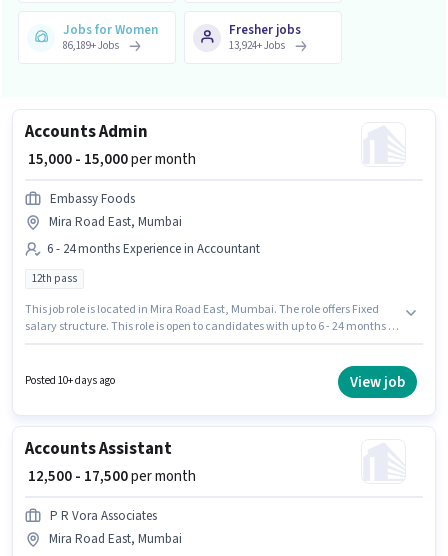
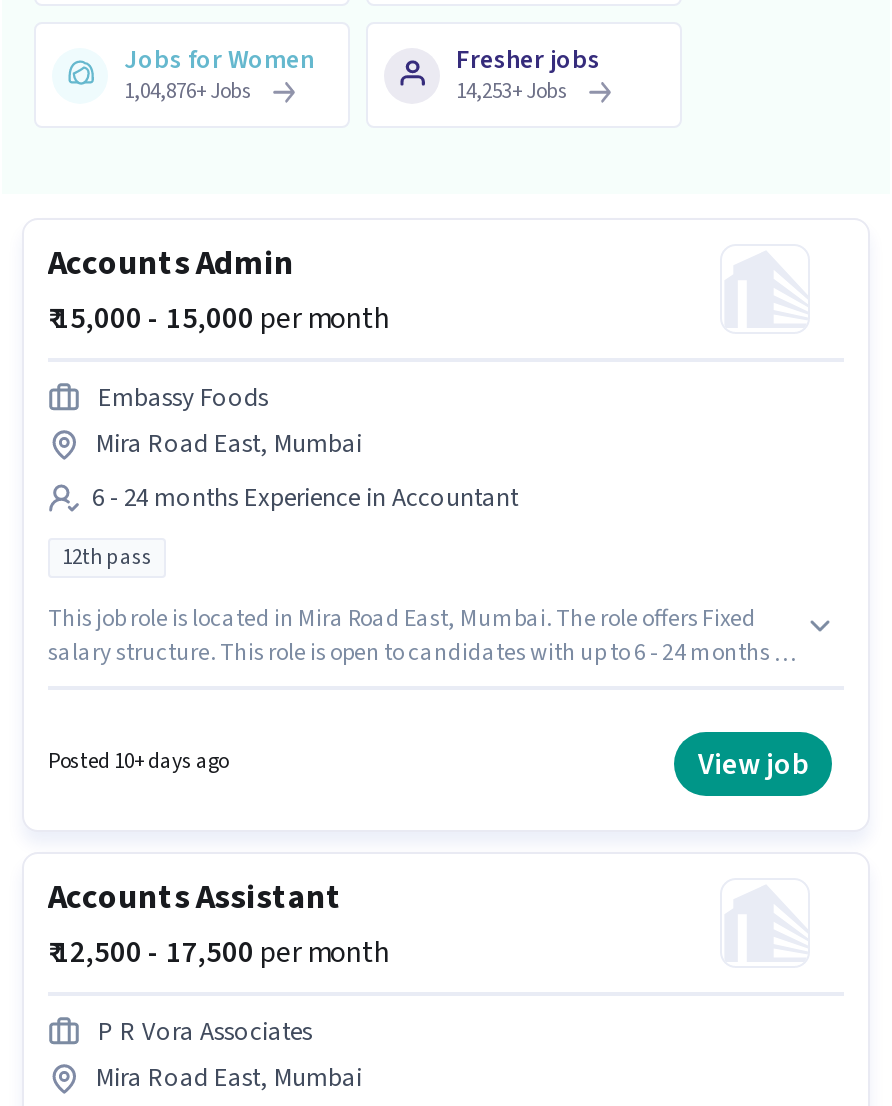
[63,38,119,53] 86,189+Jobs -> [124,77,252,107] 1,04,876+Jobs
[229,38,285,53] 13,924+Jobs -> [456,77,568,107] 14,253+Jobs

